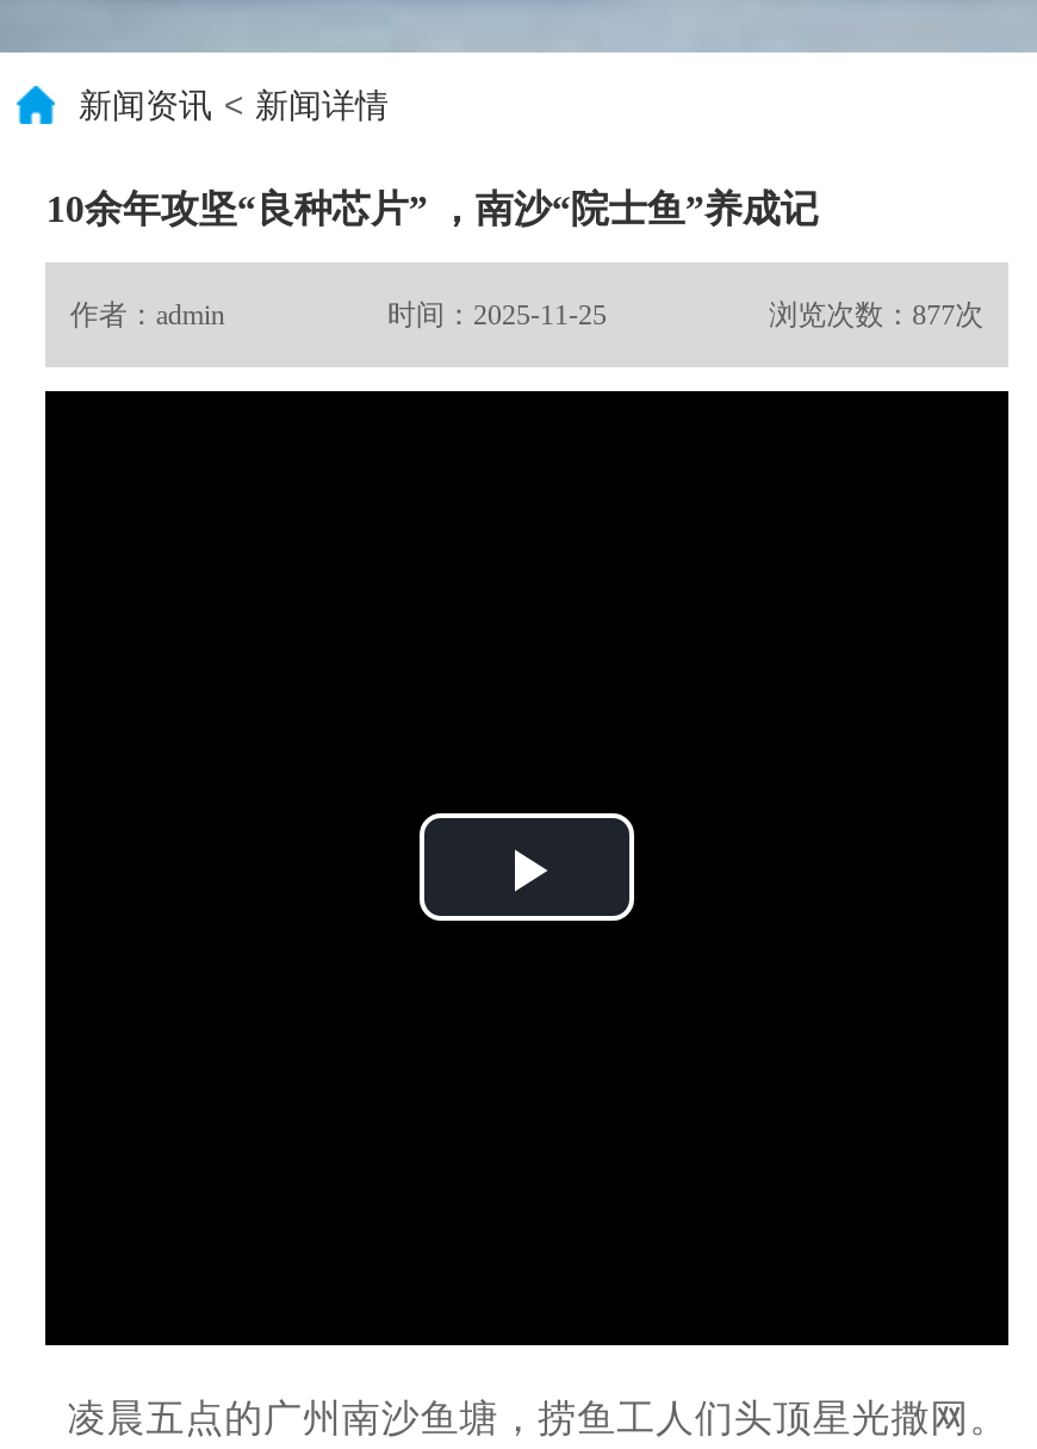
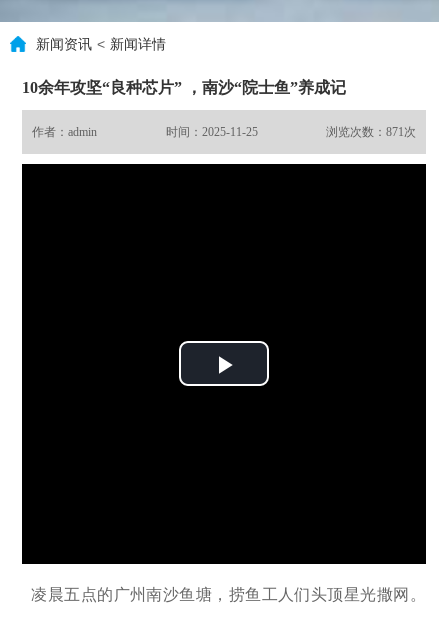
[769,297,984,331] 浏览次数：877次 -> [326,125,416,139] 浏览次数：871次

